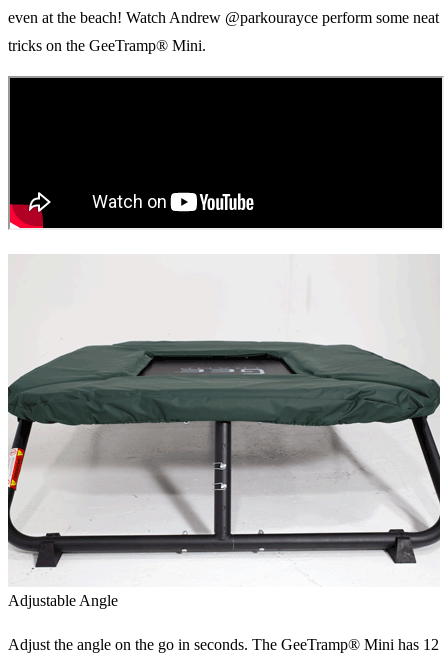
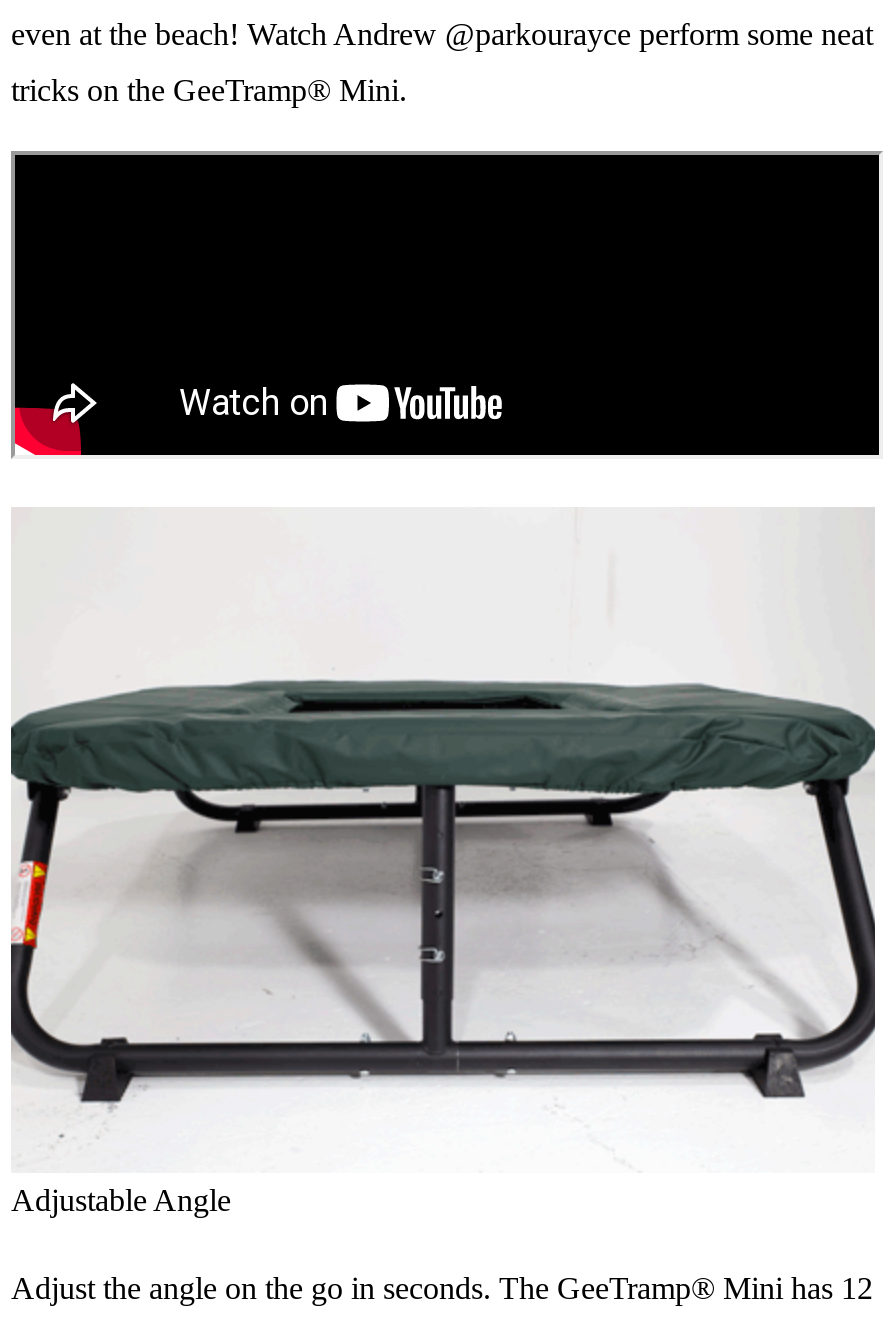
[7,343,441,568] [image] -> [9,683,877,1133] [image]

